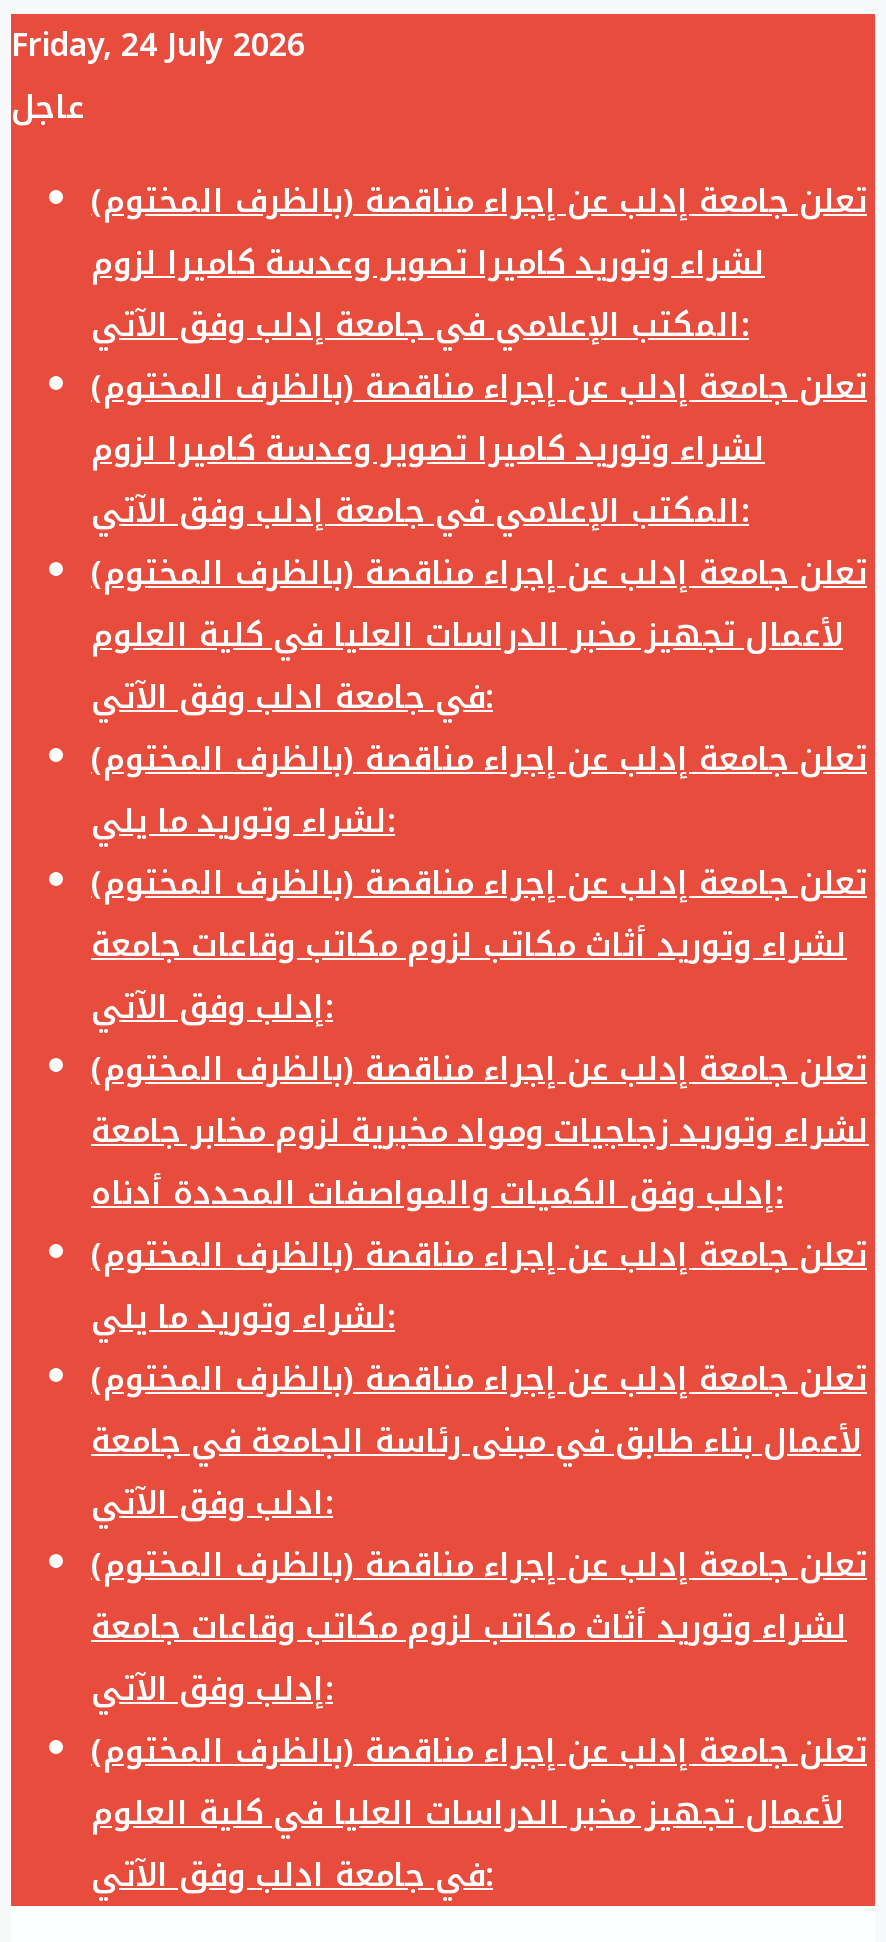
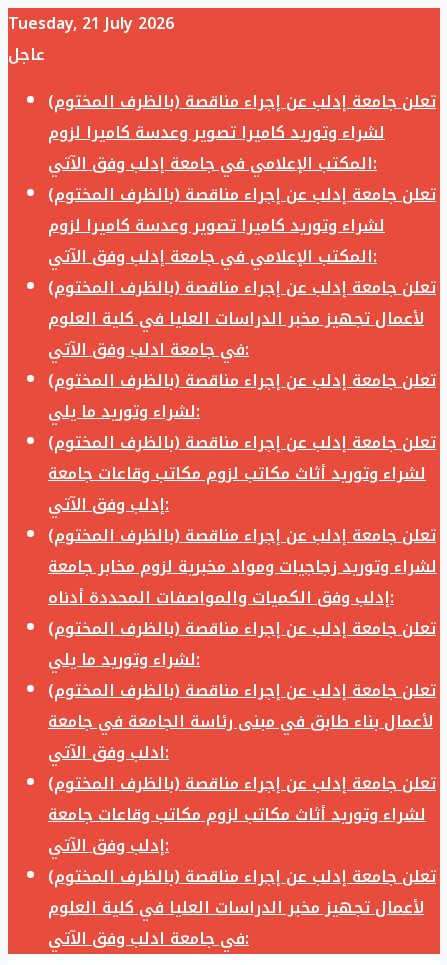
[11,14,305,76] Friday, 24 July 2026 -> [8,8,174,39] Tuesday, 21 July 2026

